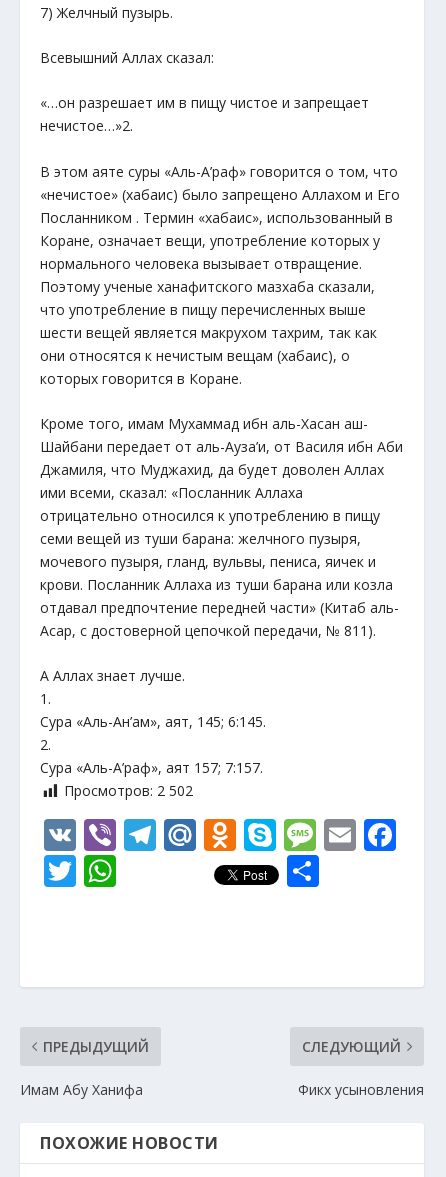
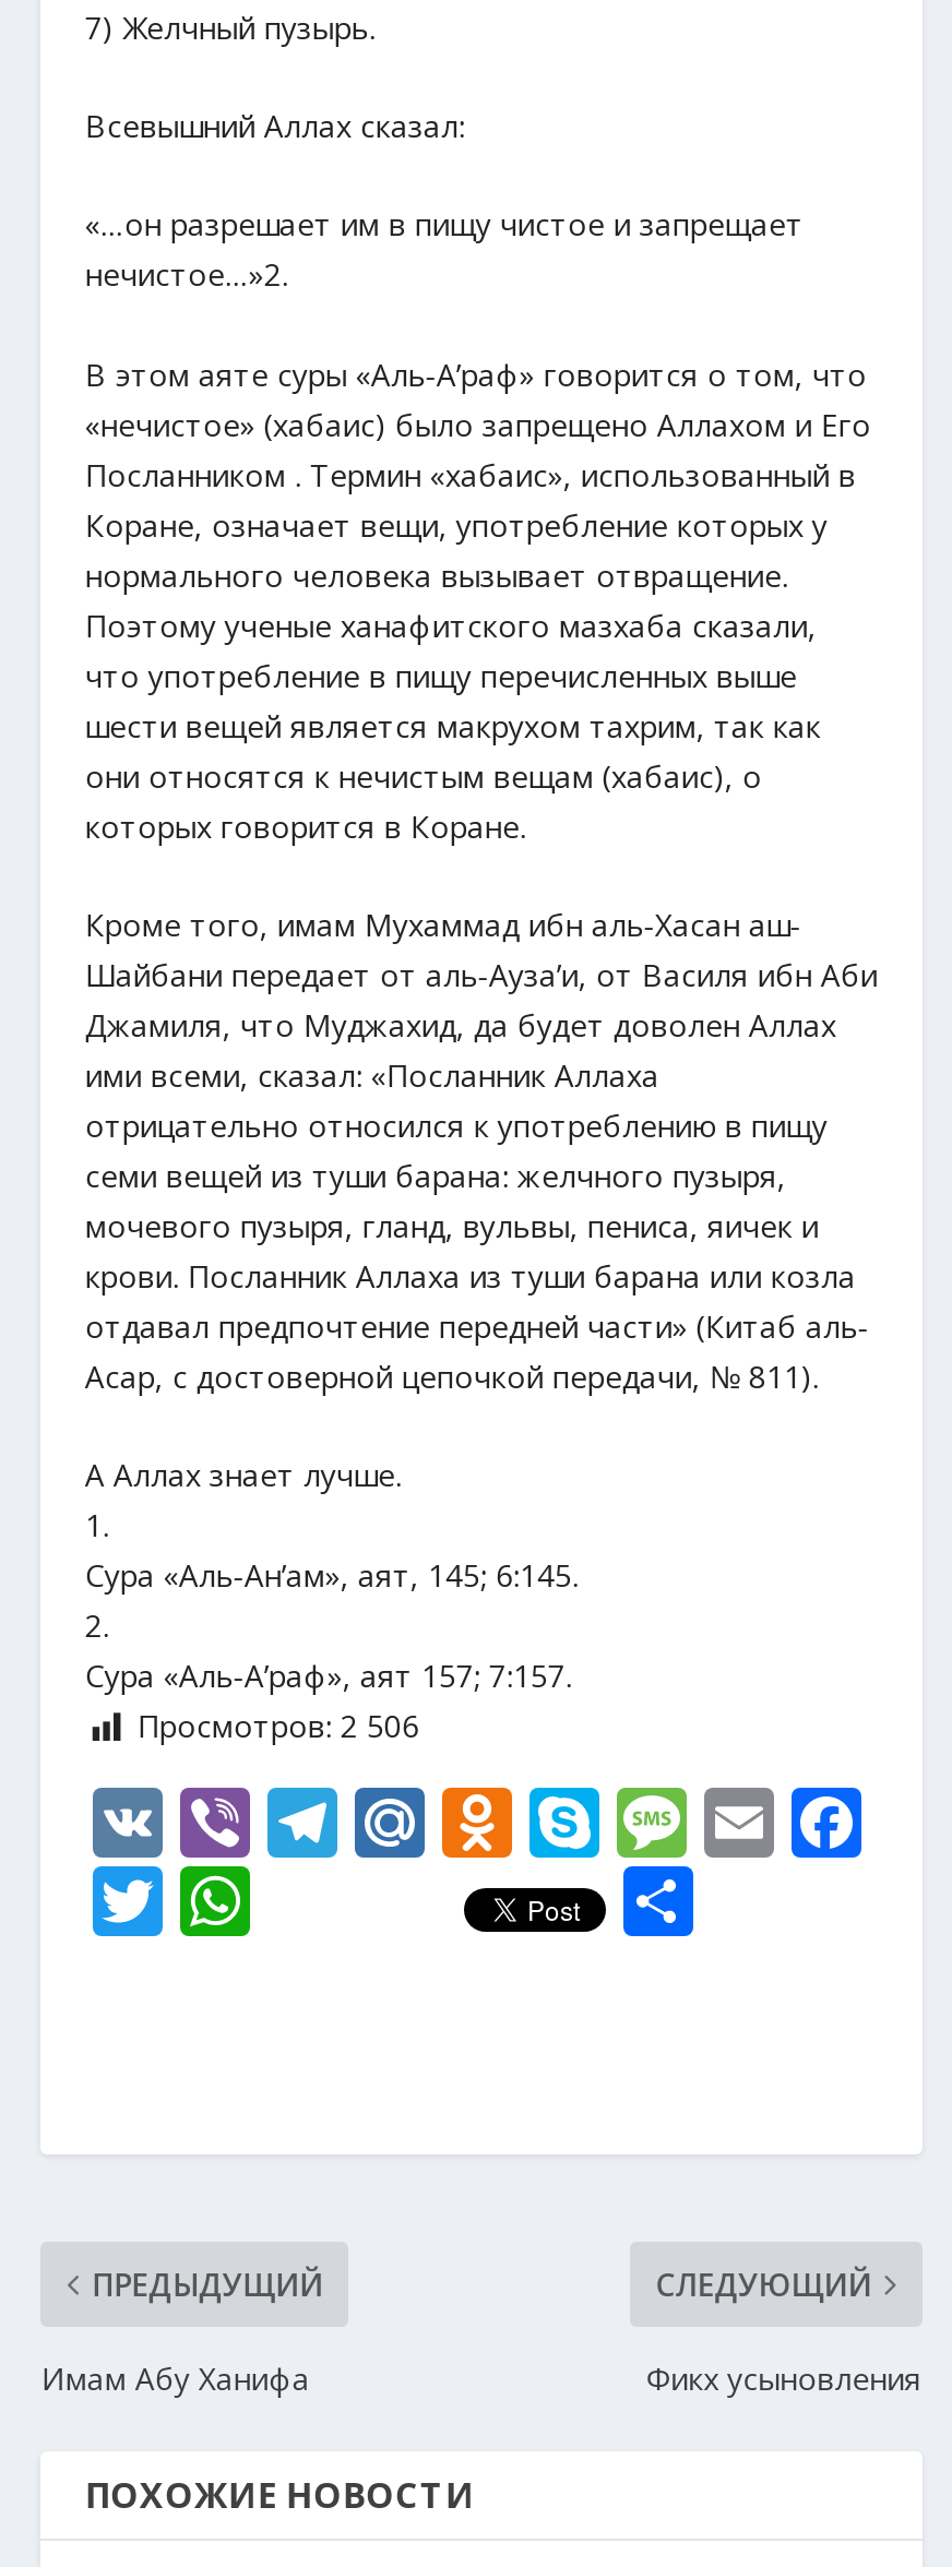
[64,781,193,800] Просмотров: 2 502 -> [137,1706,419,1747] Просмотров: 2 506

